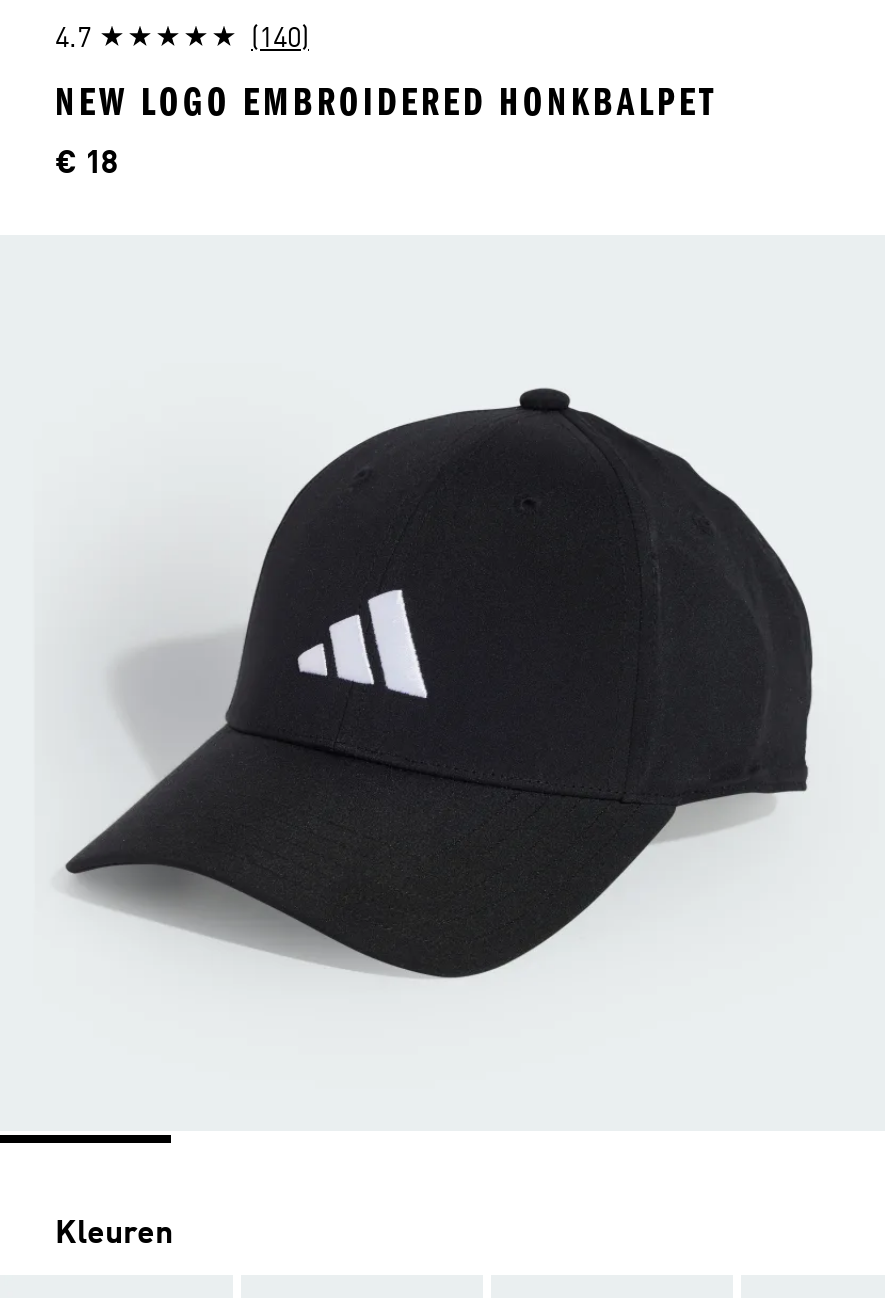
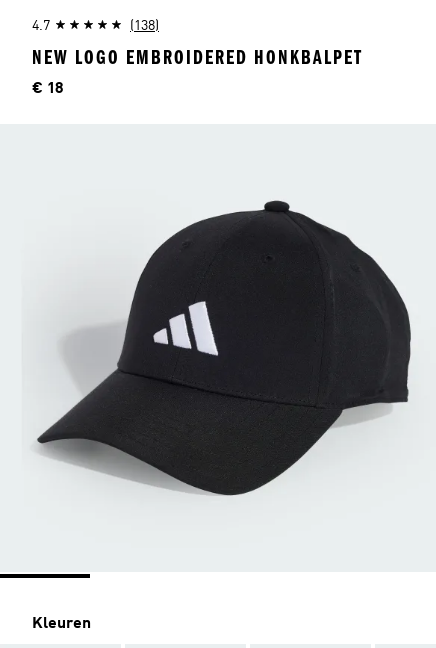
[251,25,309,53] (140) -> [130,19,159,33] (138)

